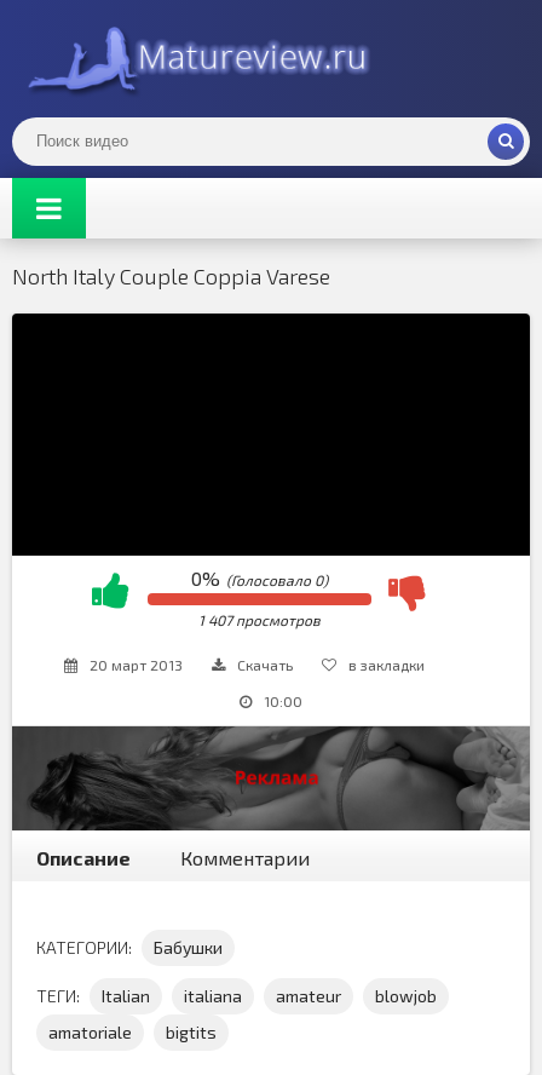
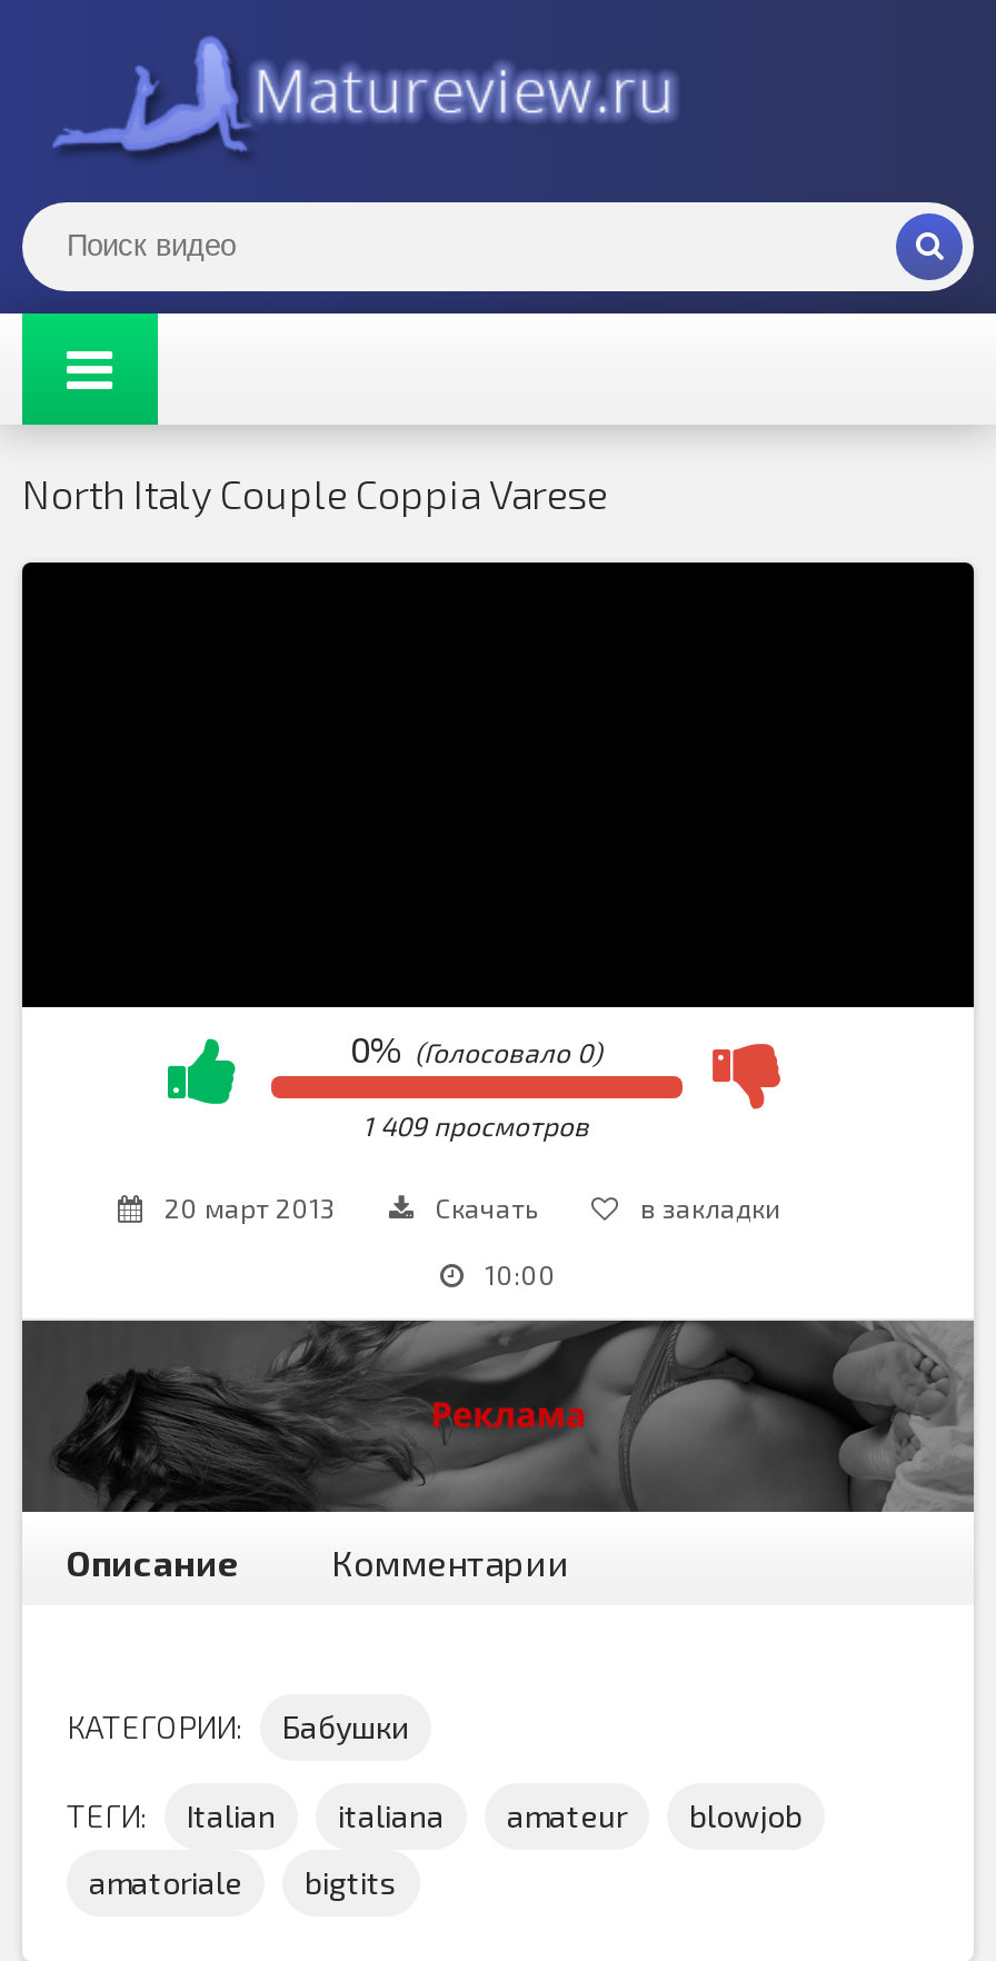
[198,611,320,628] 1 407 просмотров -> [362,1109,589,1141] 1 409 просмотров

